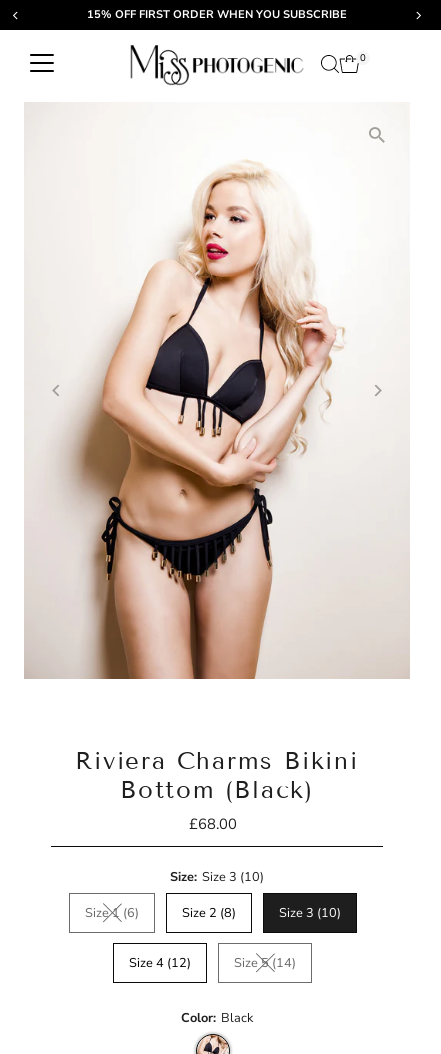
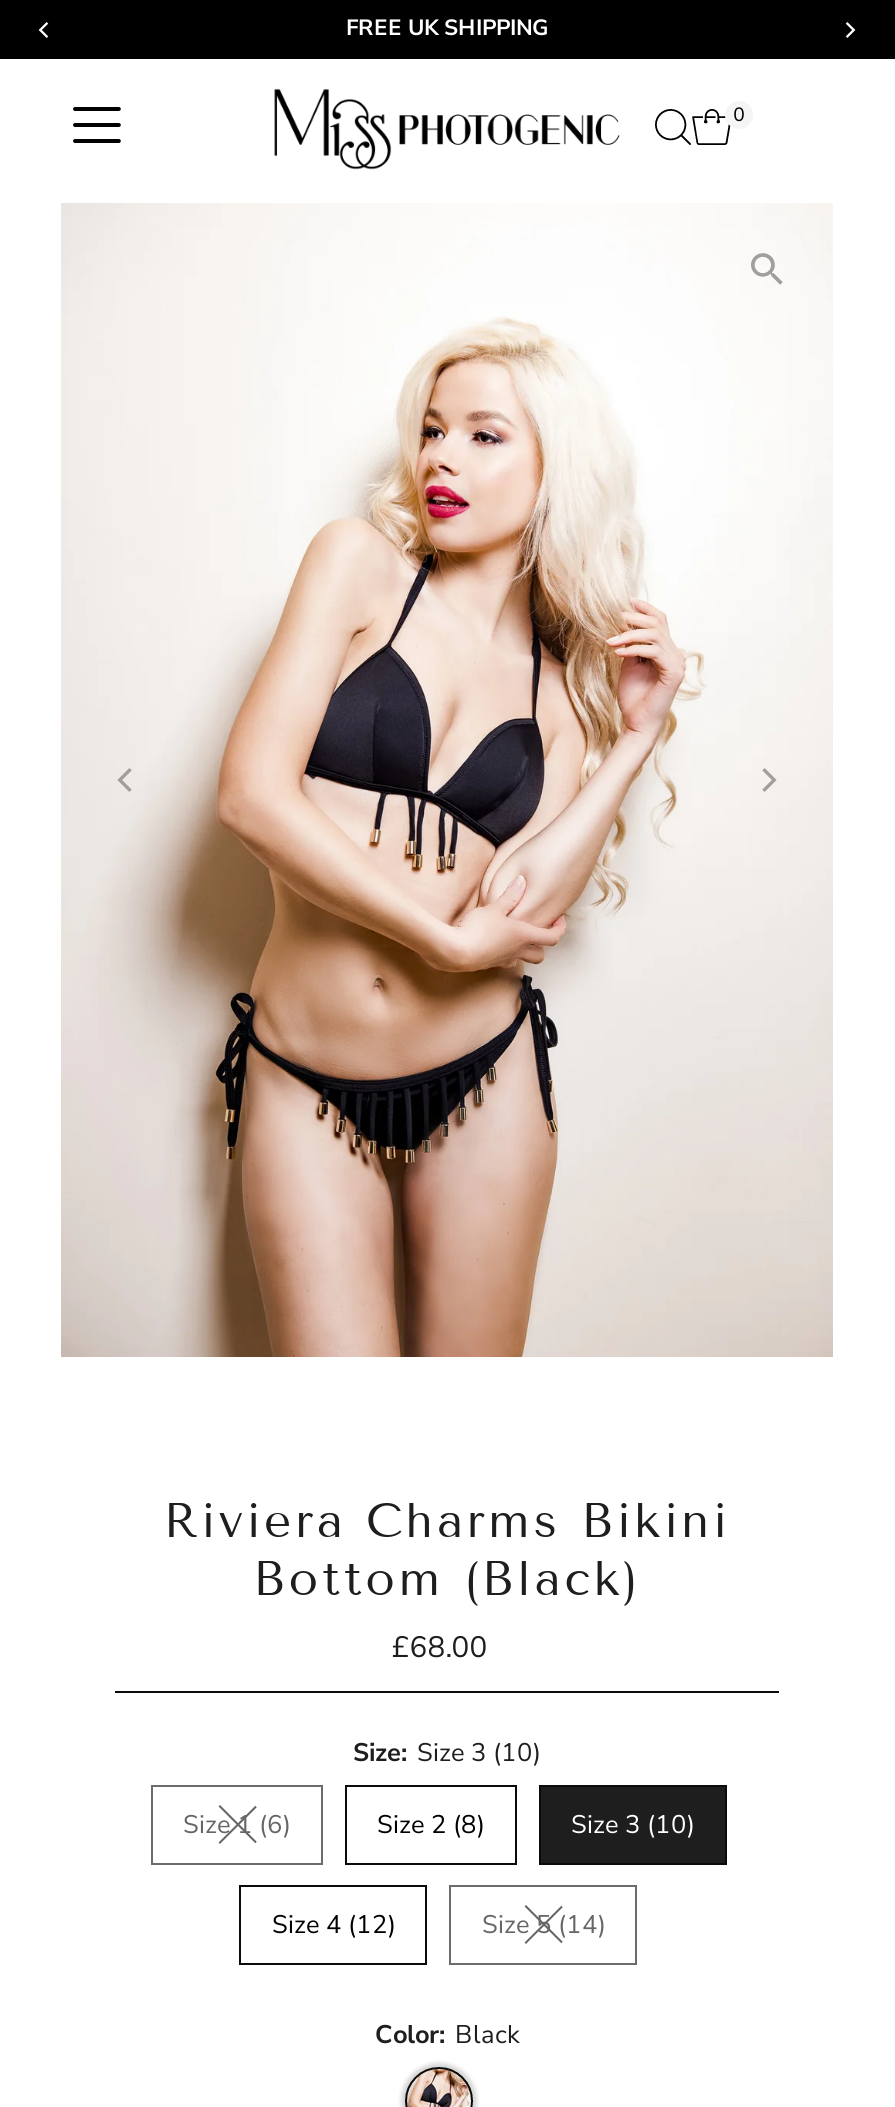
[87,7,347,22] 15% OFF FIRST ORDER WHEN YOU SUBSCRIBE -> [346,13,548,43] FREE UK SHIPPING

